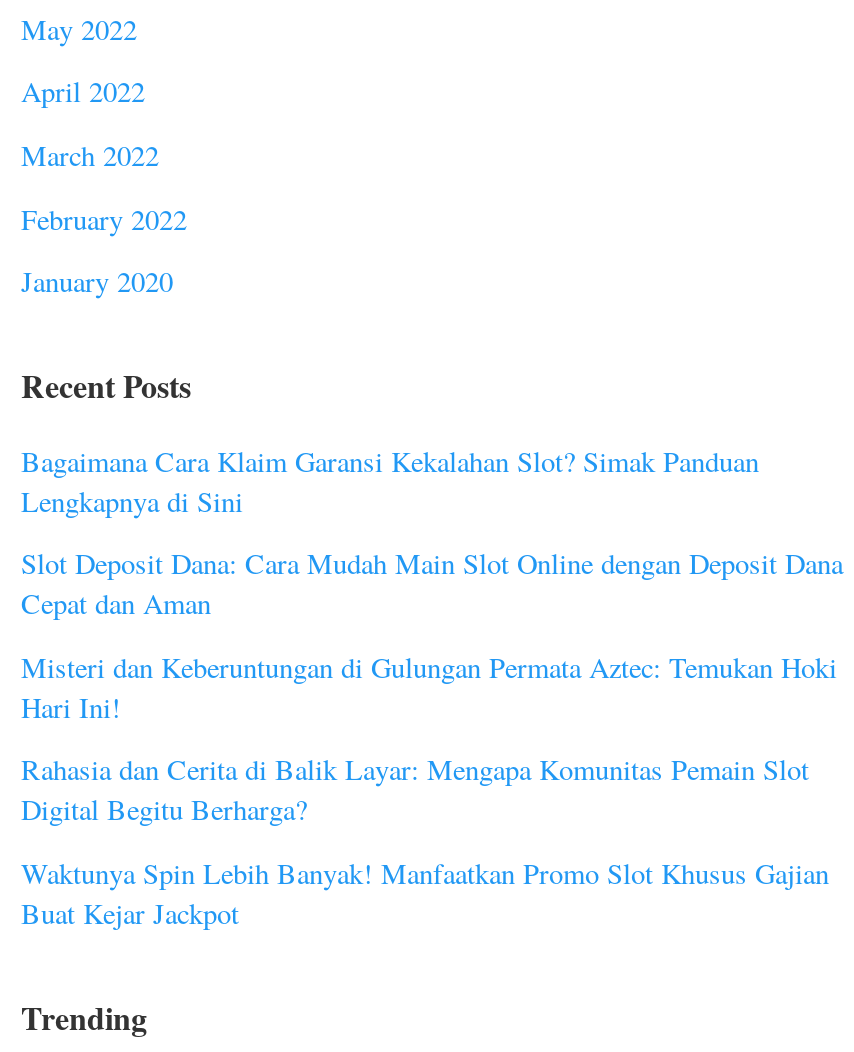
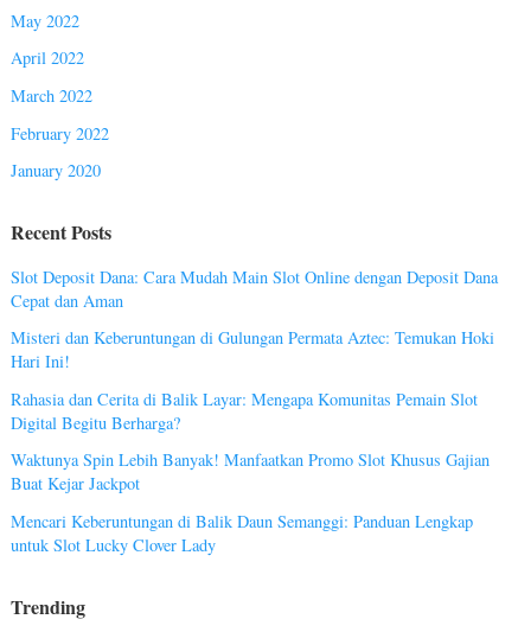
[21,442,759,520] Bagaimana Cara Klaim Garansi Kekalahan Slot? Simak Panduan | Lengkapnya di Sini -> none
moved [21,545,843,932] -> [11,265,498,495]: Slot Deposit Dana: Cara Mudah Main Slot Online dengan Deposit Dana | Cepat dan Aman | Misteri dan Keberuntungan di Gulungan Permata Aztec: Temukan Hoki | Hari Ini! | Rahasia dan Cerita di Balik Layar: Mengapa Komunitas Pemain Slot | Digital Begitu Berharga? | Waktunya Spin Lebih Banyak! Manfaatkan Promo Slot Khusus Gajian | Buat Kejar Jackpot
none -> [11,510,473,556] Mencari Keberuntungan di Balik Daun Semanggi: Panduan Lengkap | untuk Slot Lucky Clover Lady

